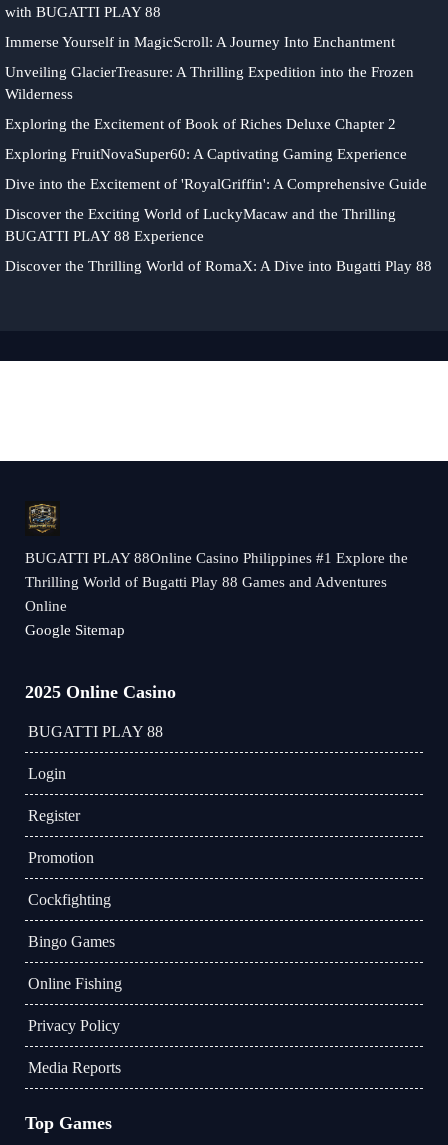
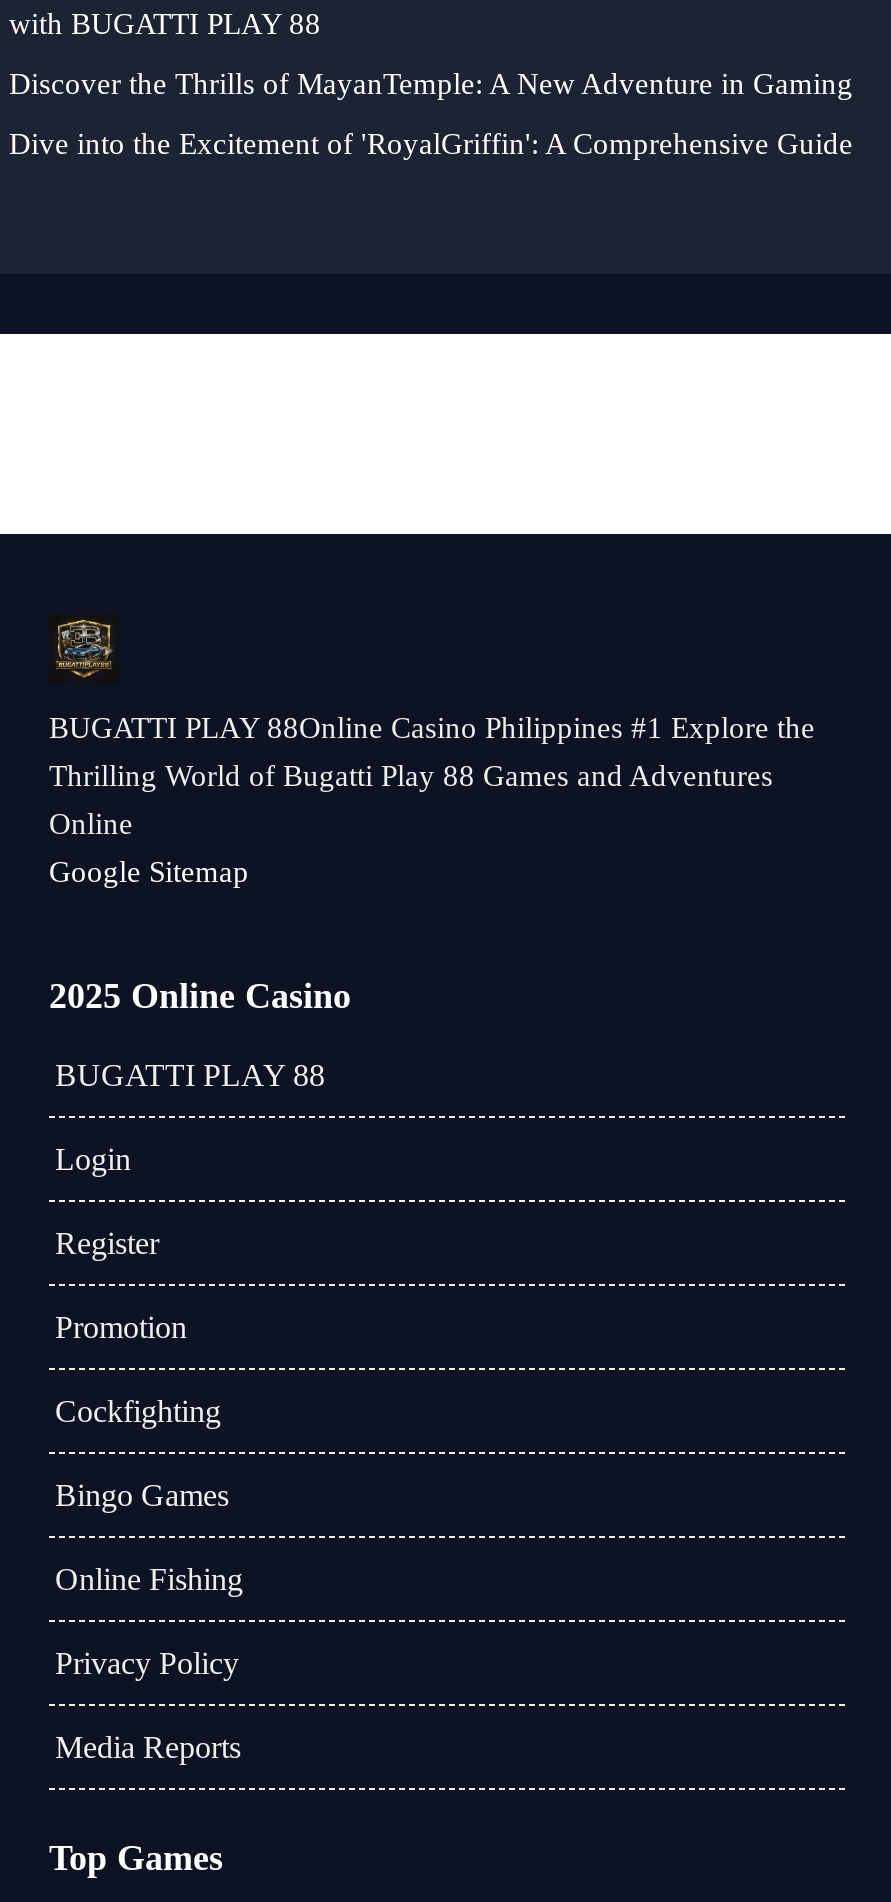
[5,34,414,162] Immerse Yourself in MagicScroll: A Journey Into Enchantment | Unveiling GlacierTreasure: A Thrilling Expedition into the Frozen | Wilderness | Exploring the Excitement of Book of Riches Deluxe Chapter 2 | Exploring FruitNovaSuper60: A Captivating Gaming Experience -> [9,68,853,100] Discover the Thrills of MayanTemple: A New Adventure in Gaming
[5,206,432,274] Discover the Exciting World of LuckyMacaw and the Thrilling | BUGATTI PLAY 88 Experience | Discover the Thrilling World of RomaX: A Dive into Bugatti Play 88 -> none

